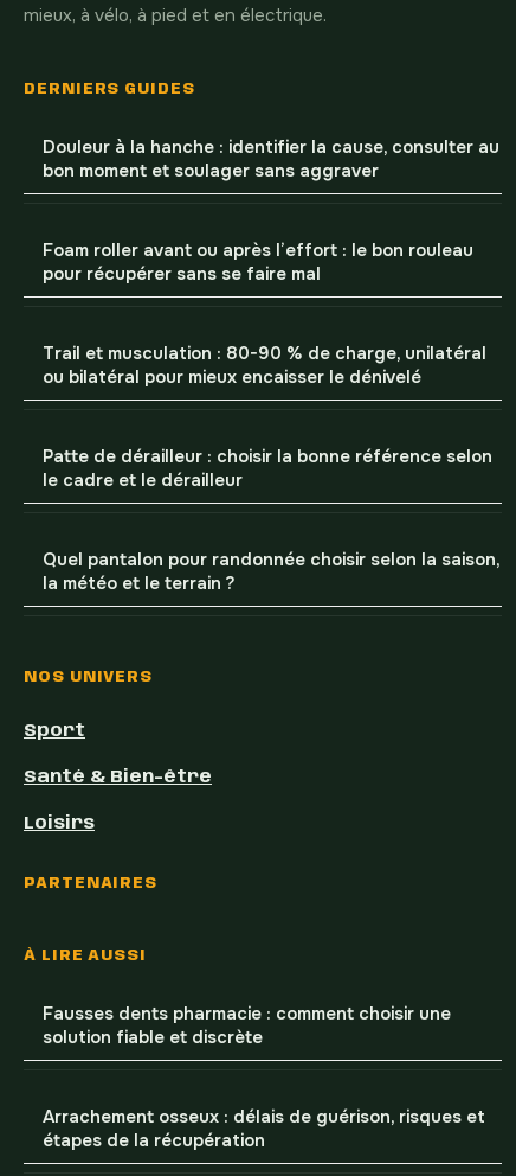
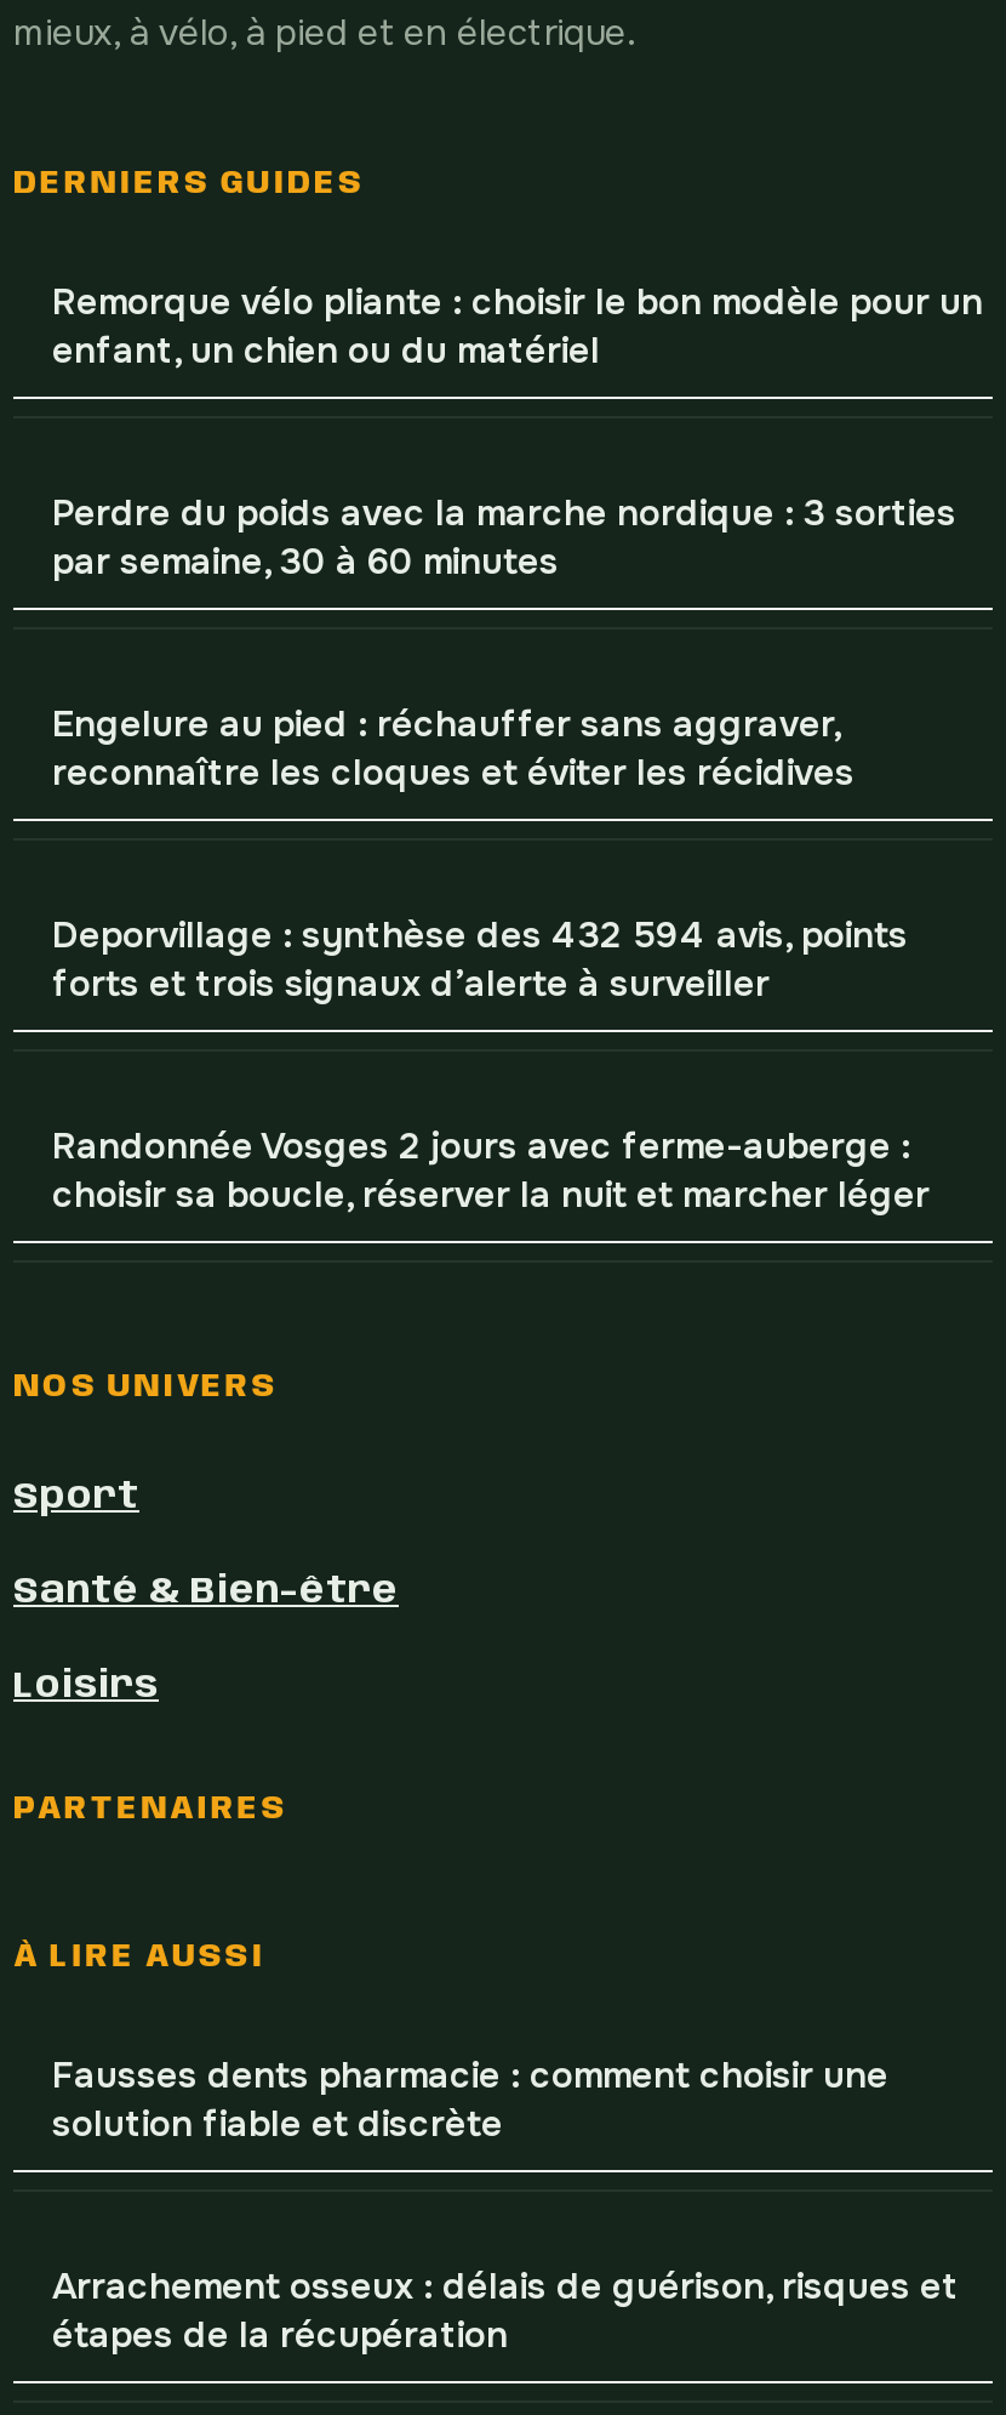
[43,137,499,183] Douleur à la hanche : identifier la cause, consulter au | bon moment et soulager sans aggraver -> [52,280,983,375] Remorque vélo pliante : choisir le bon modèle pour un | enfant, un chien ou du matériel
[43,240,473,286] Foam roller avant ou après l’effort : le bon rouleau | pour récupérer sans se faire mal -> [52,491,956,586] Perdre du poids avec la marche nordique : 3 sorties | par semaine, 30 à 60 minutes
[43,343,486,389] Trail et musculation : 80-90 % de charge, unilatéral | ou bilatéral pour mieux encaisser le dénivelé -> [52,702,854,797] Engelure au pied : réchauffer sans aggraver, | reconnaître les cloques et éviter les récidives
[43,446,492,492] Patte de dérailleur : choisir la bonne référence selon | le cadre et le dérailleur -> [52,913,908,1008] Deporvillage : synthèse des 432 594 avis, points | forts et trois signaux d’alerte à surveiller
[43,549,501,596] Quel pantalon pour randonnée choisir selon la saison, | la météo et le terrain ? -> [52,1124,930,1219] Randonnée Vosges 2 jours avec ferme-auberge : | choisir sa boucle, réserver la nuit et marcher léger

